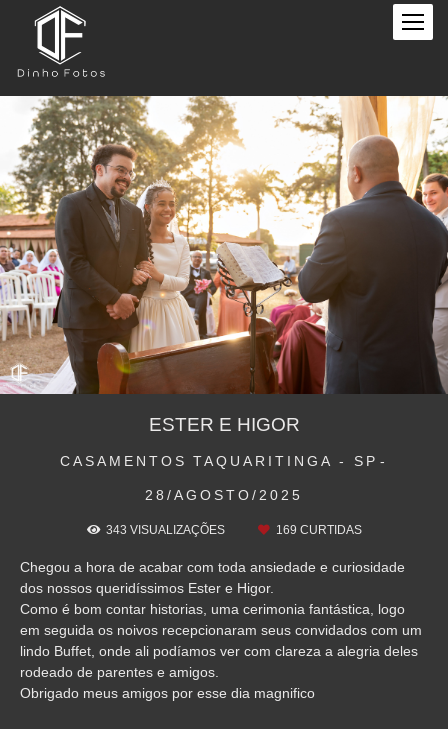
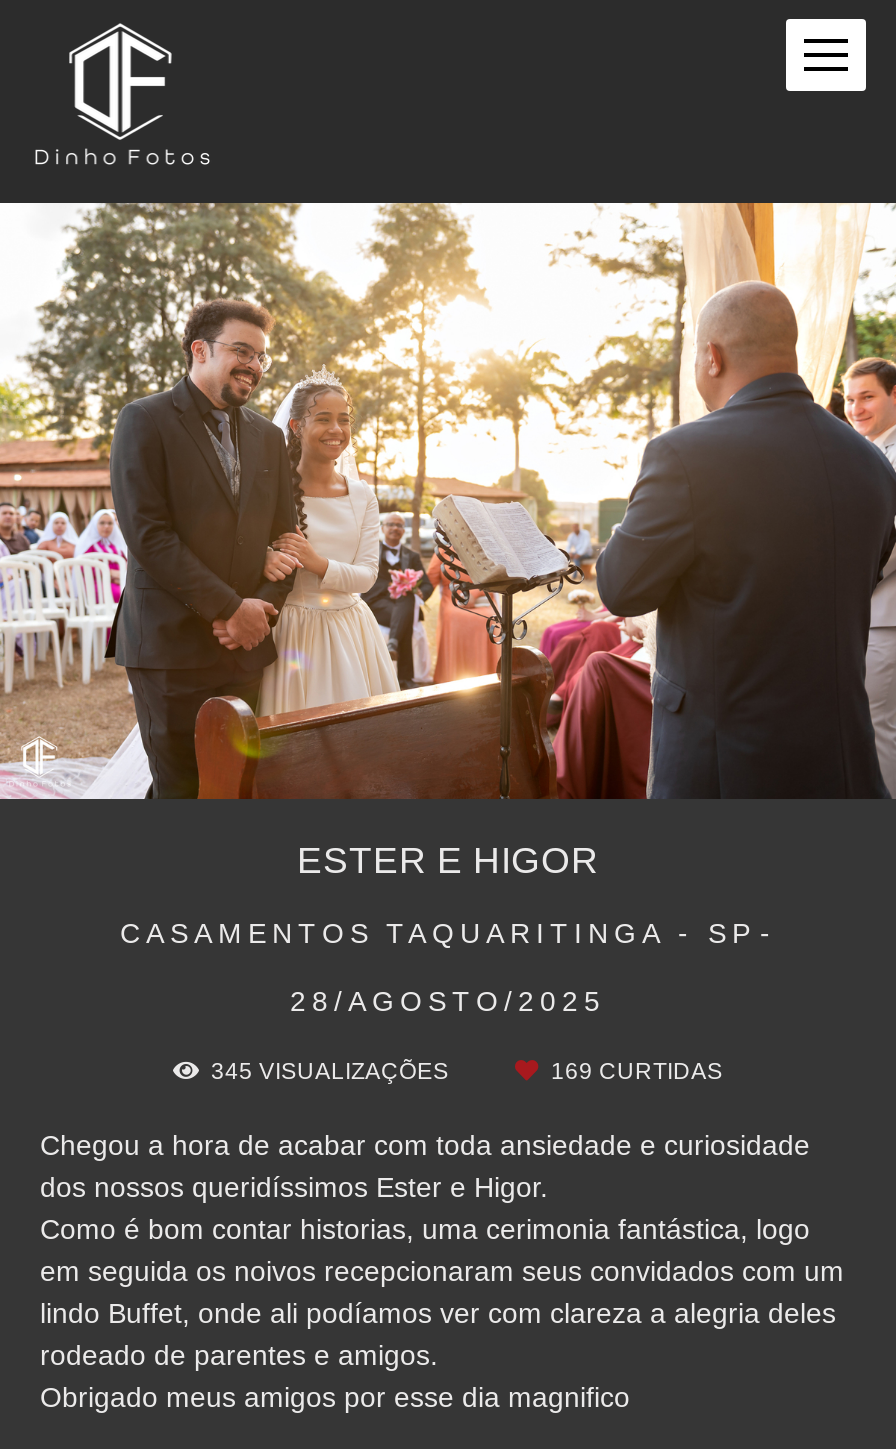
[105,523,227,536] 343 VISUALIZAÇÕES -> [211,1058,455,1084] 345 VISUALIZAÇÕES

